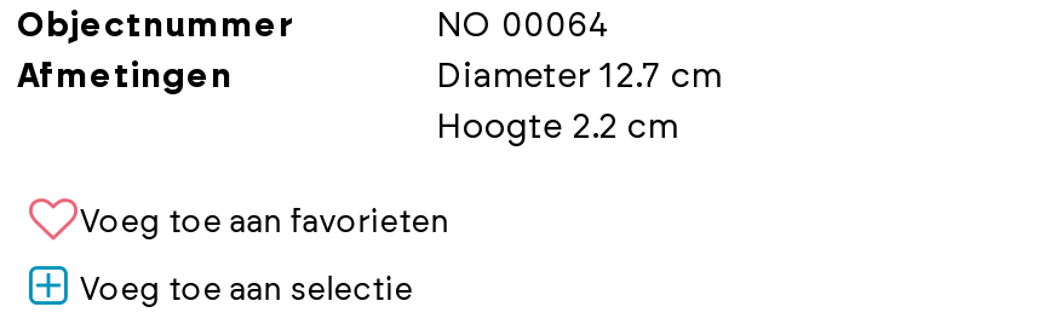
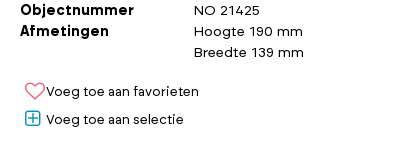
[436,10,610,44] NO 00064 -> [193,4,260,18] NO 21425
[436,60,722,94] Diameter 12.7 cm -> [193,25,303,39] Hoogte 190 mm
[436,111,678,145] Hoogte 2.2 cm -> [193,46,304,60] Breedte 139 mm

